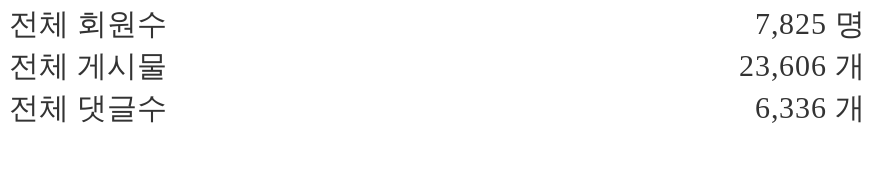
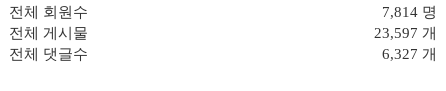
[755,8,865,40] 7,825 명 -> [382,4,437,20] 7,814 명
[739,50,865,82] 23,606 개 -> [374,25,437,41] 23,597 개
[755,92,865,124] 6,336 개 -> [382,46,437,62] 6,327 개

